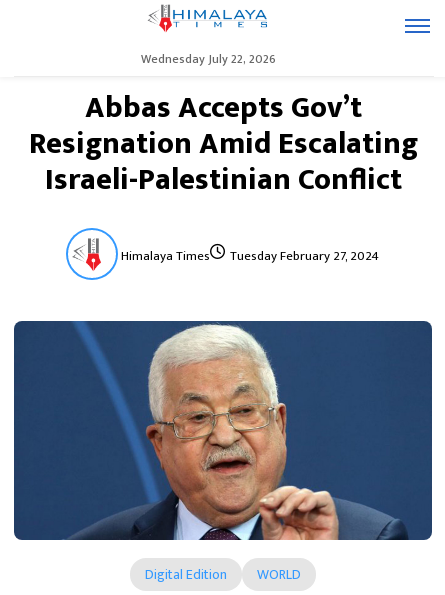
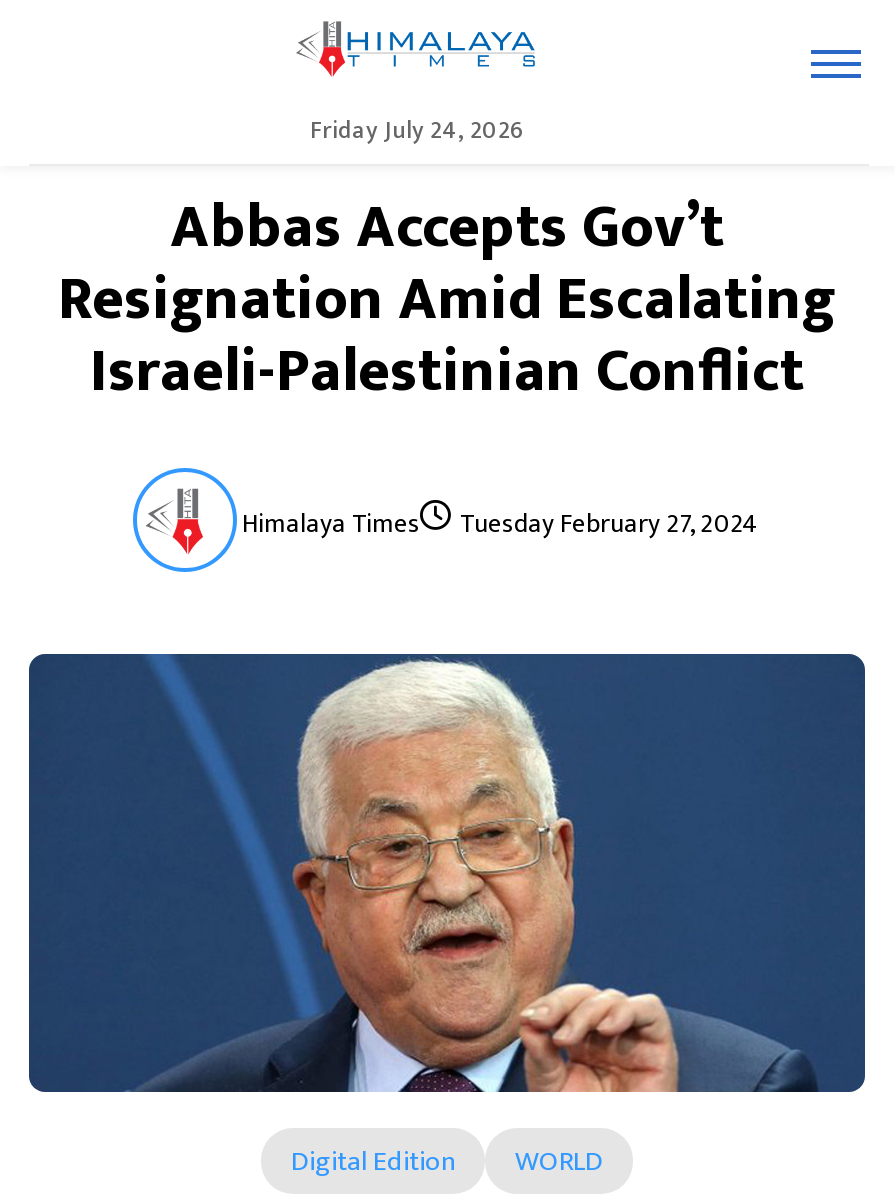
[140,49,275,69] Wednesday July 22, 2026 -> [310,110,524,150] Friday July 24, 2026

